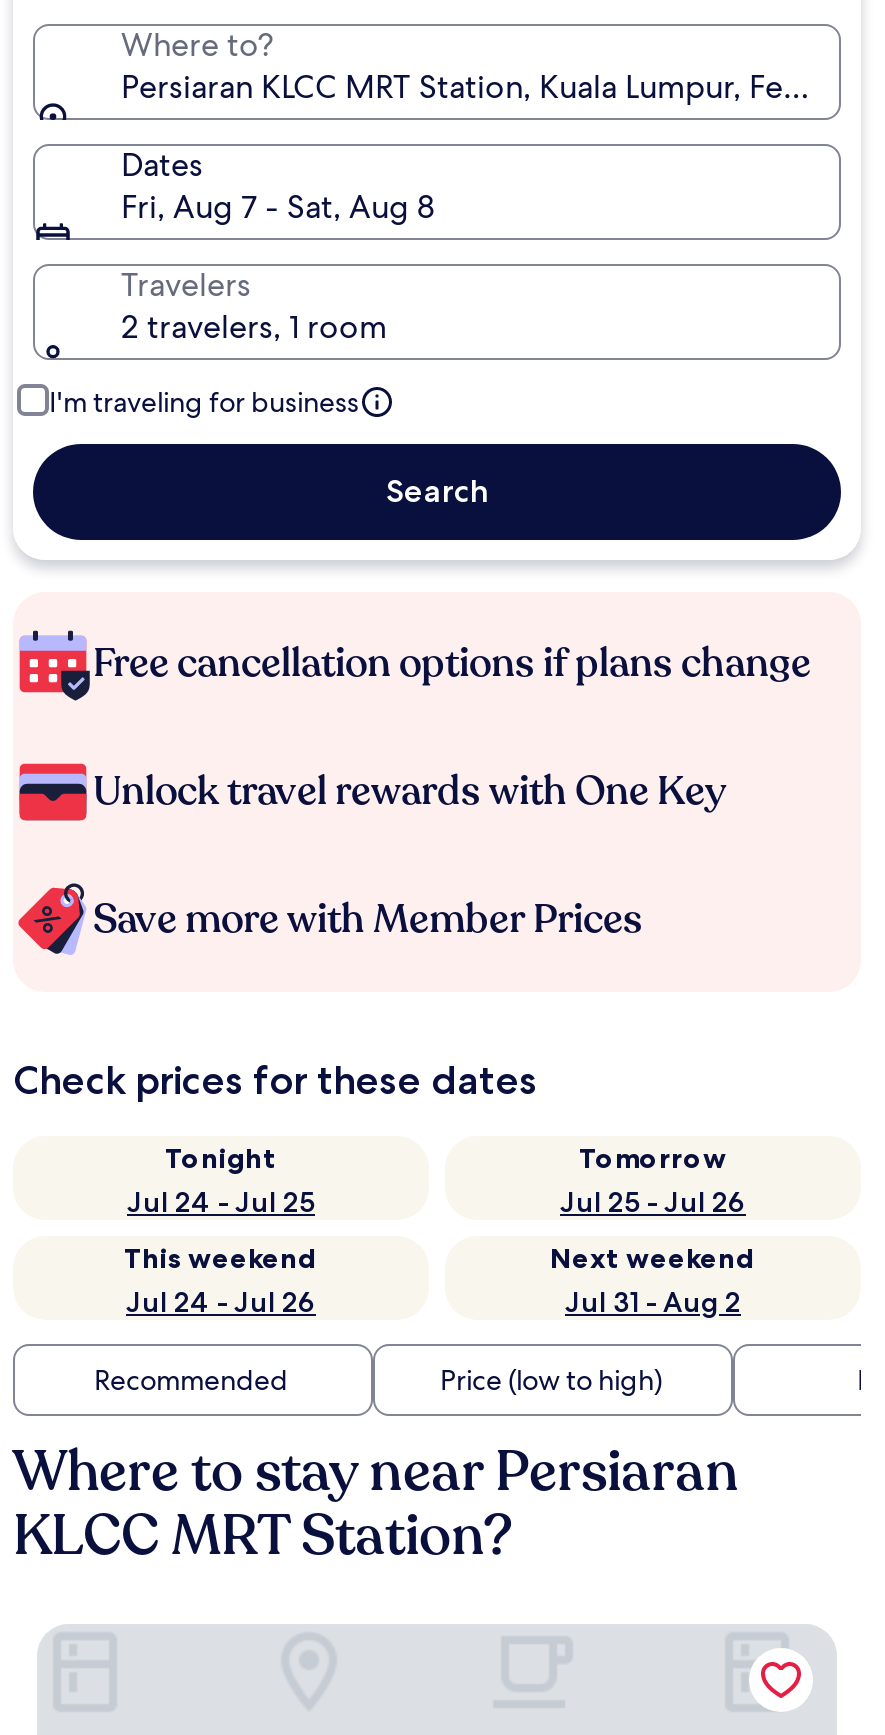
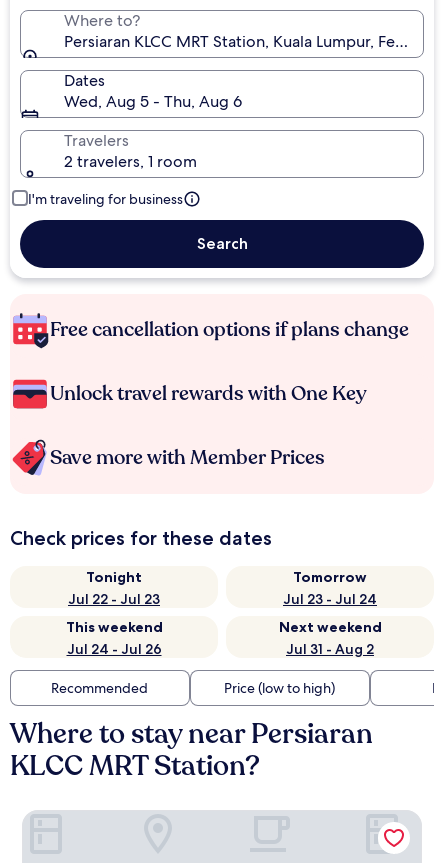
[121,186,435,228] Fri, Aug 7 - Sat, Aug 8 -> [64,91,242,112] Wed, Aug 5 - Thu, Aug 6
[127,1184,315,1220] Jul 24 - Jul 25 -> [68,590,160,608] Jul 22 - Jul 23
[560,1184,746,1220] Jul 25 - Jul 26 -> [283,590,377,608] Jul 23 - Jul 24

